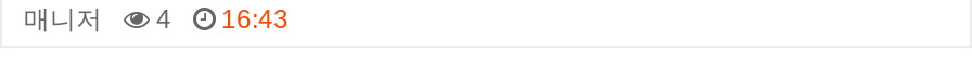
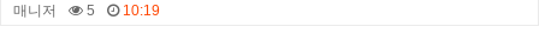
[156,5,171,36] 4 -> [87,3,95,19] 5
[221,5,289,36] 16:43 -> [123,3,160,19] 10:19

